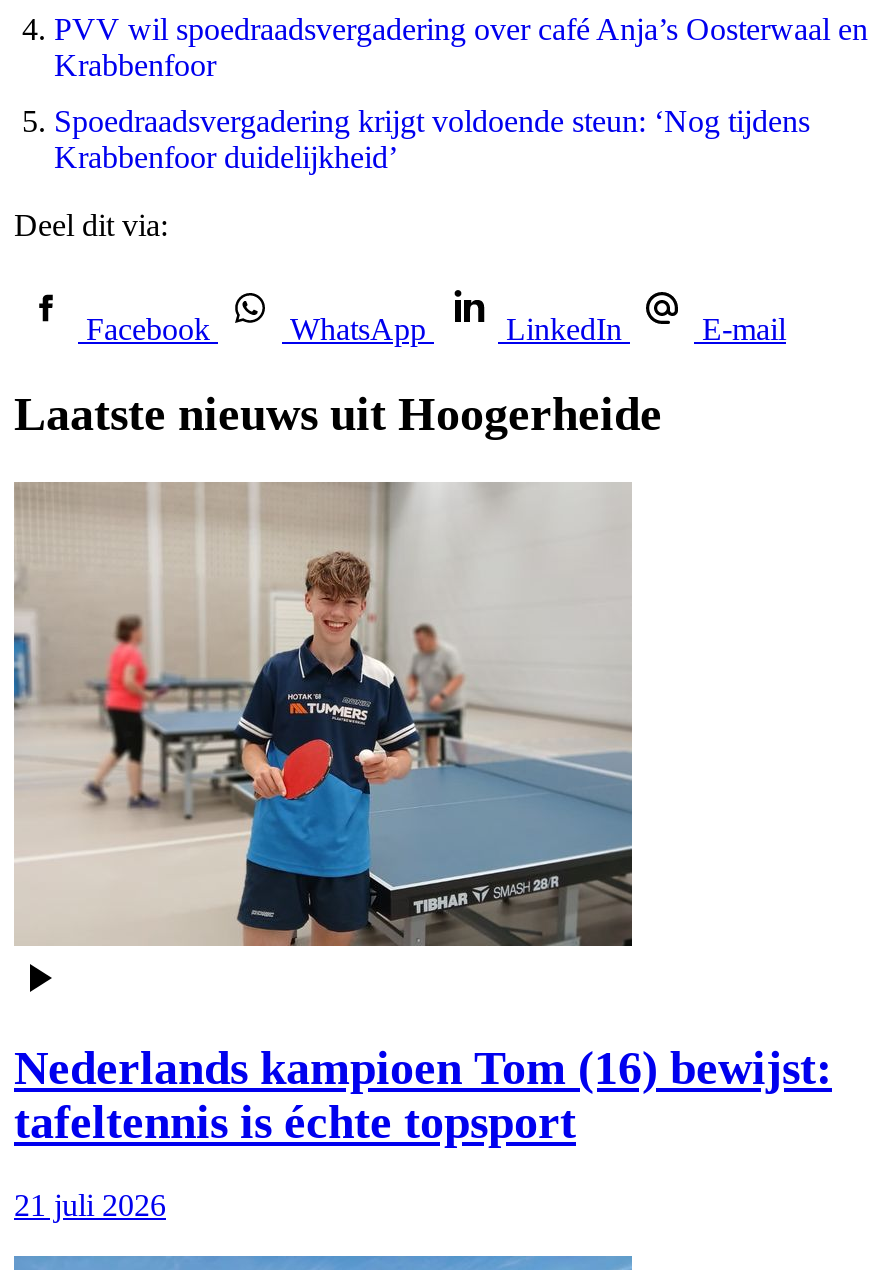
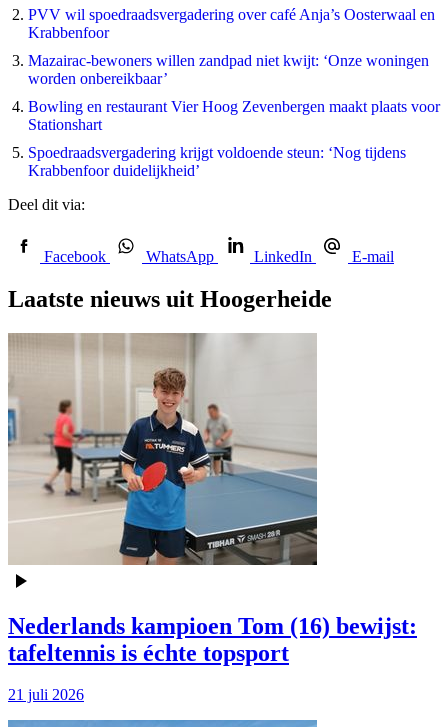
none -> [28,52,440,133] Mazairac-bewoners willen zandpad niet kwijt: ‘Onze woningen | worden onbereikbaar’ | Bowling en restaurant Vier Hoog Zevenbergen maakt plaats voor | Stationshart

